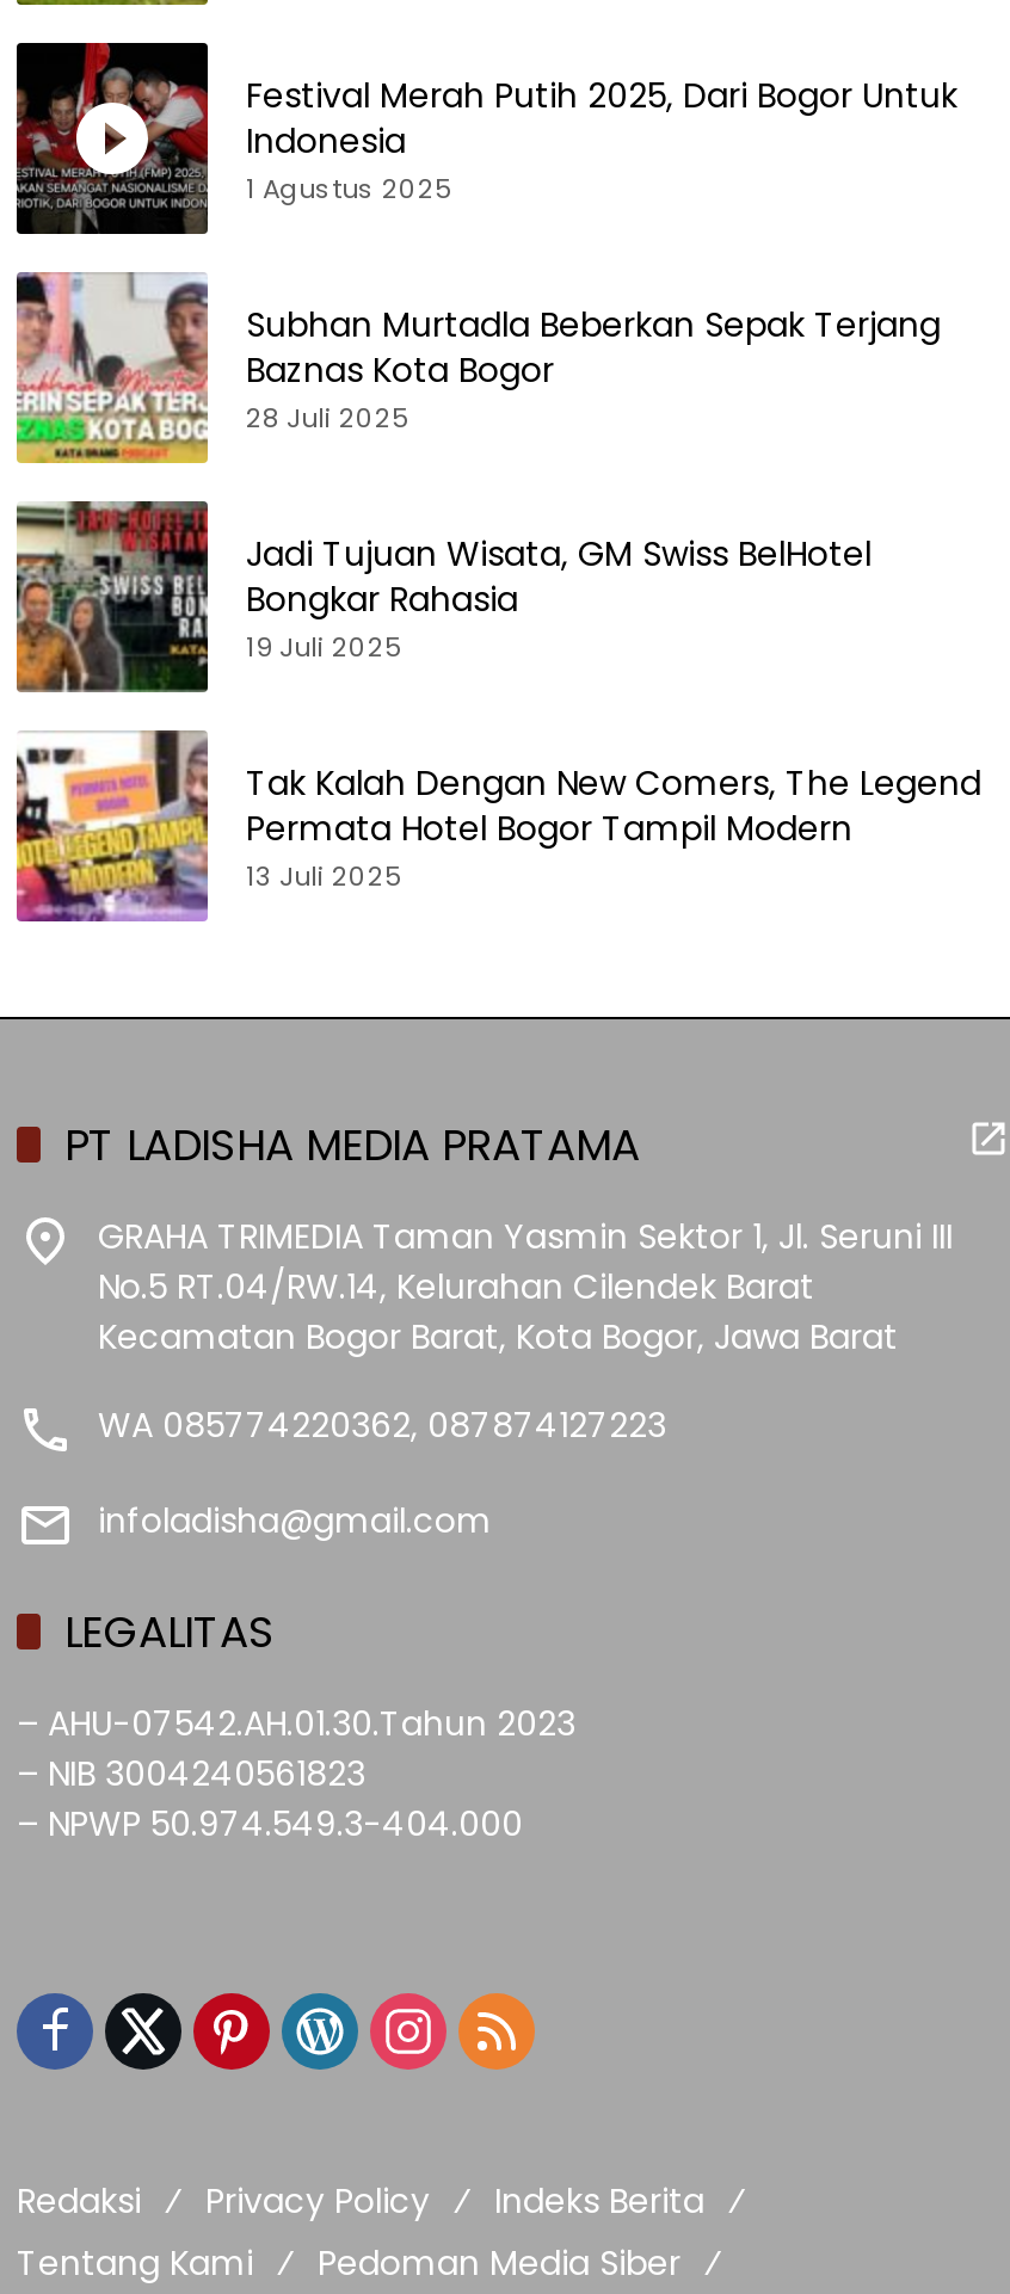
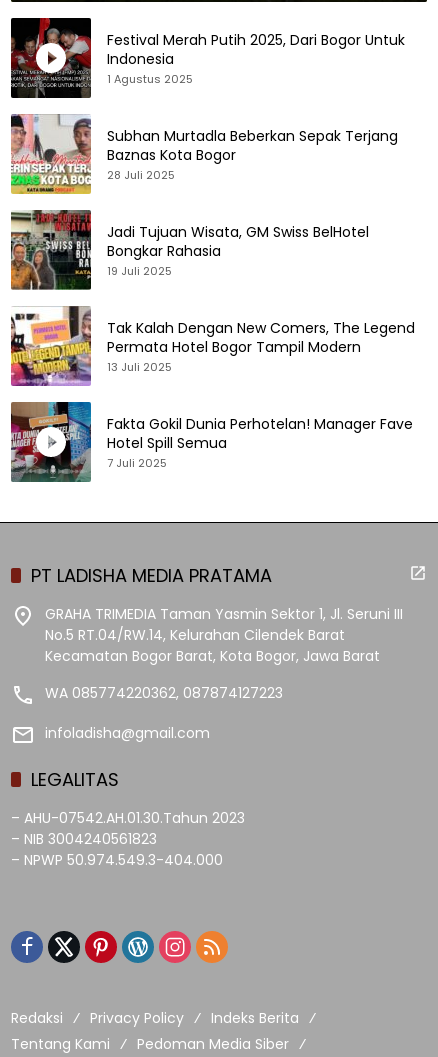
none -> [10,401,413,483] [image] | Fakta Gokil Dunia Perhotelan! Manager Fave | Hotel Spill Semua | 7 Juli 2025

